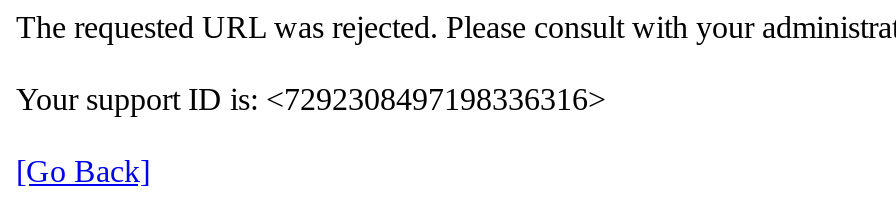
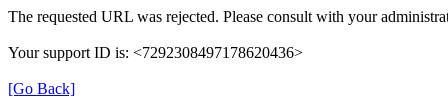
[16,82,606,116] Your support ID is: <7292308497198336316> -> [8,44,303,61] Your support ID is: <7292308497178620436>

